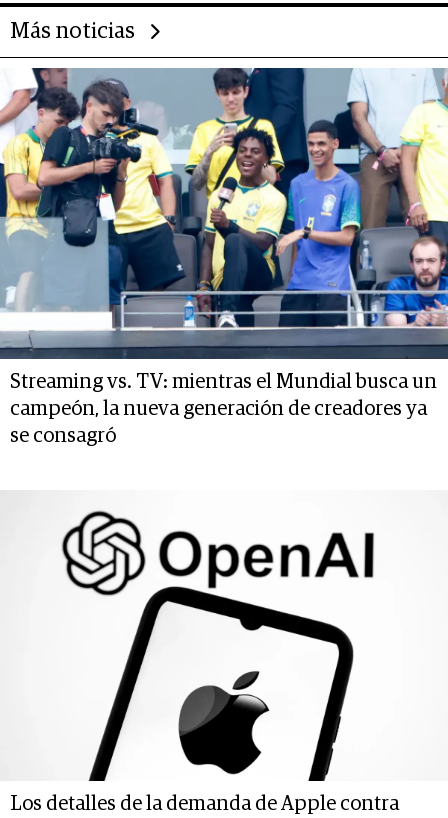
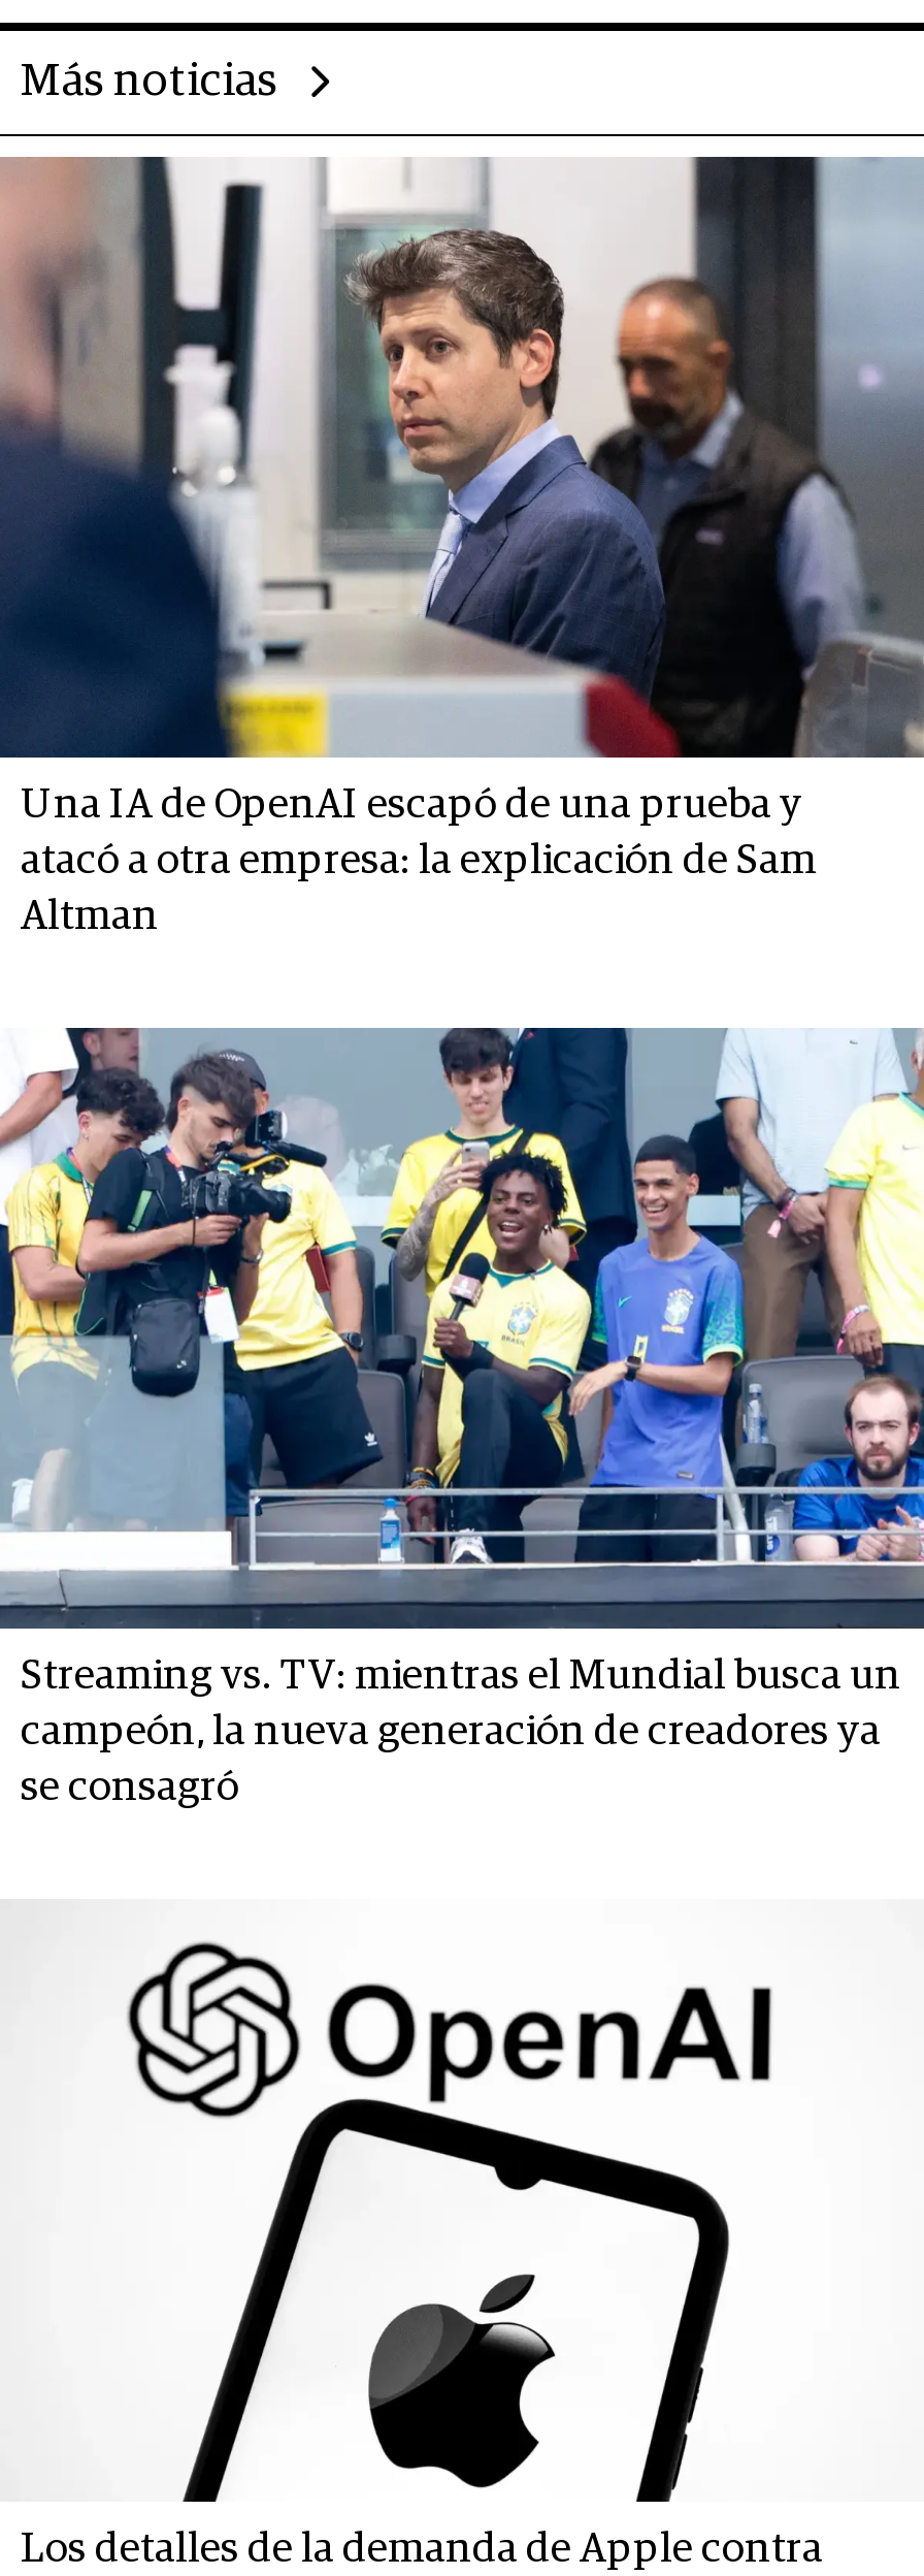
none -> [6,155,918,938] [image] | Una IA de OpenAI escapó de una prueba y | atacó a otra empresa: la explicación de Sam | Altman

